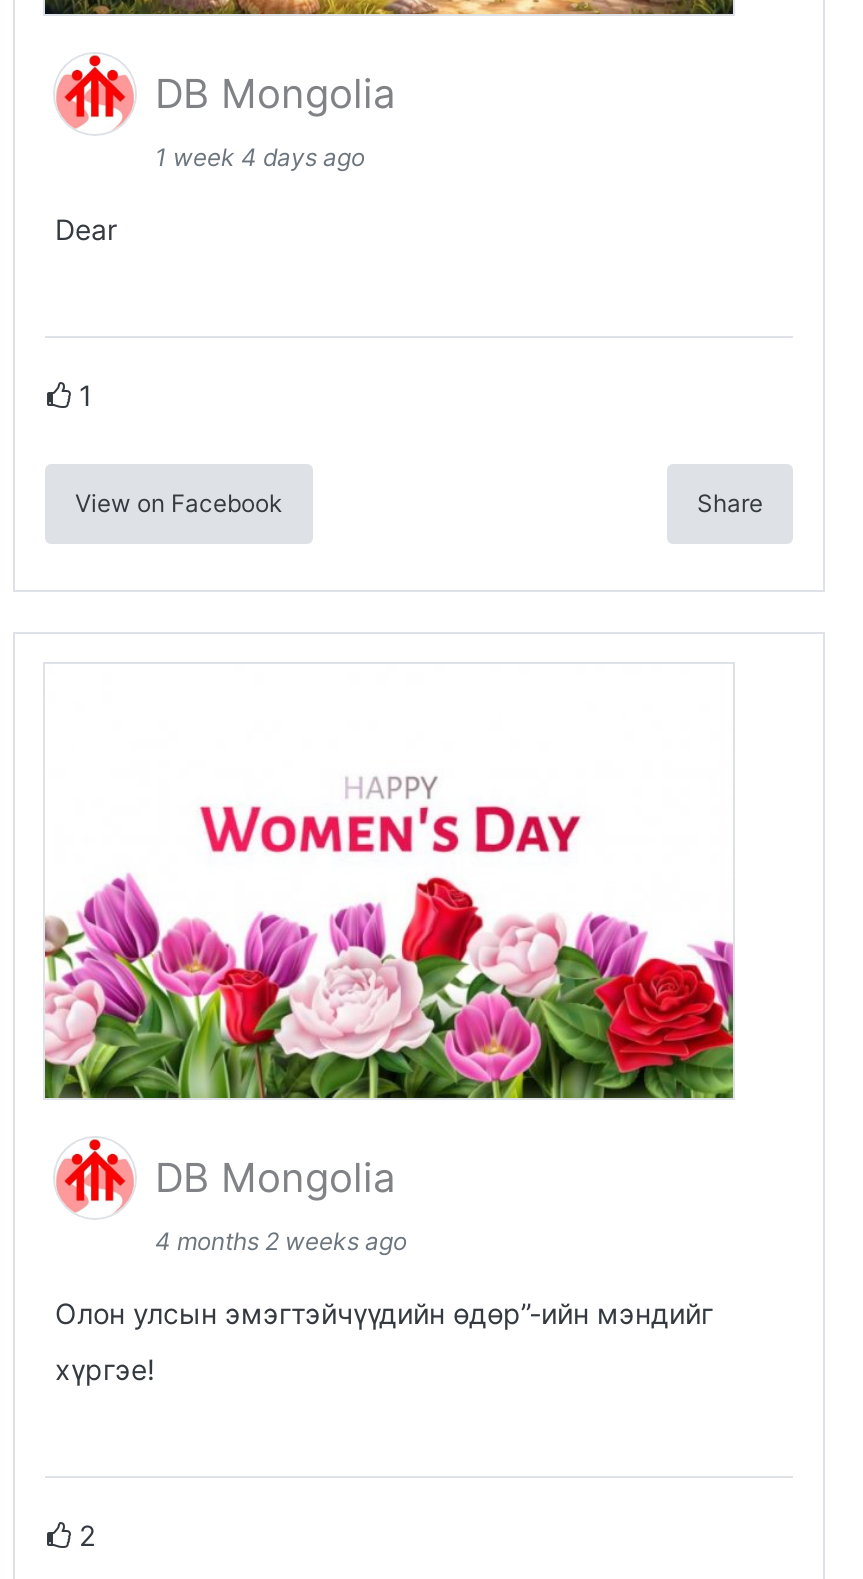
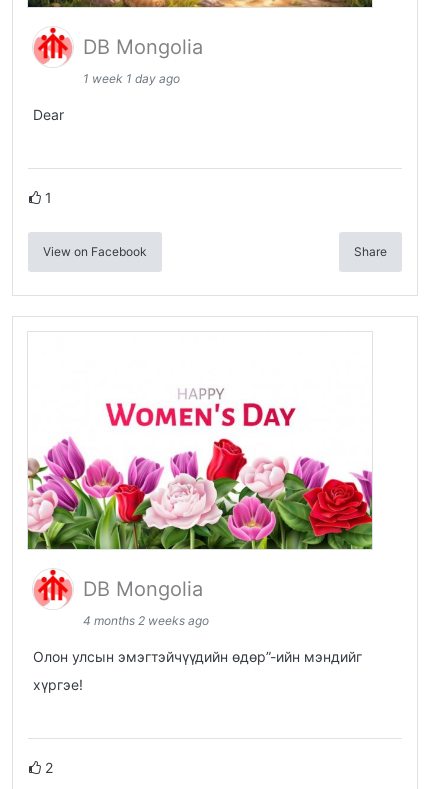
[155,141,365,171] 1 week 4 days ago -> [83,70,180,85] 1 week 1 day ago

